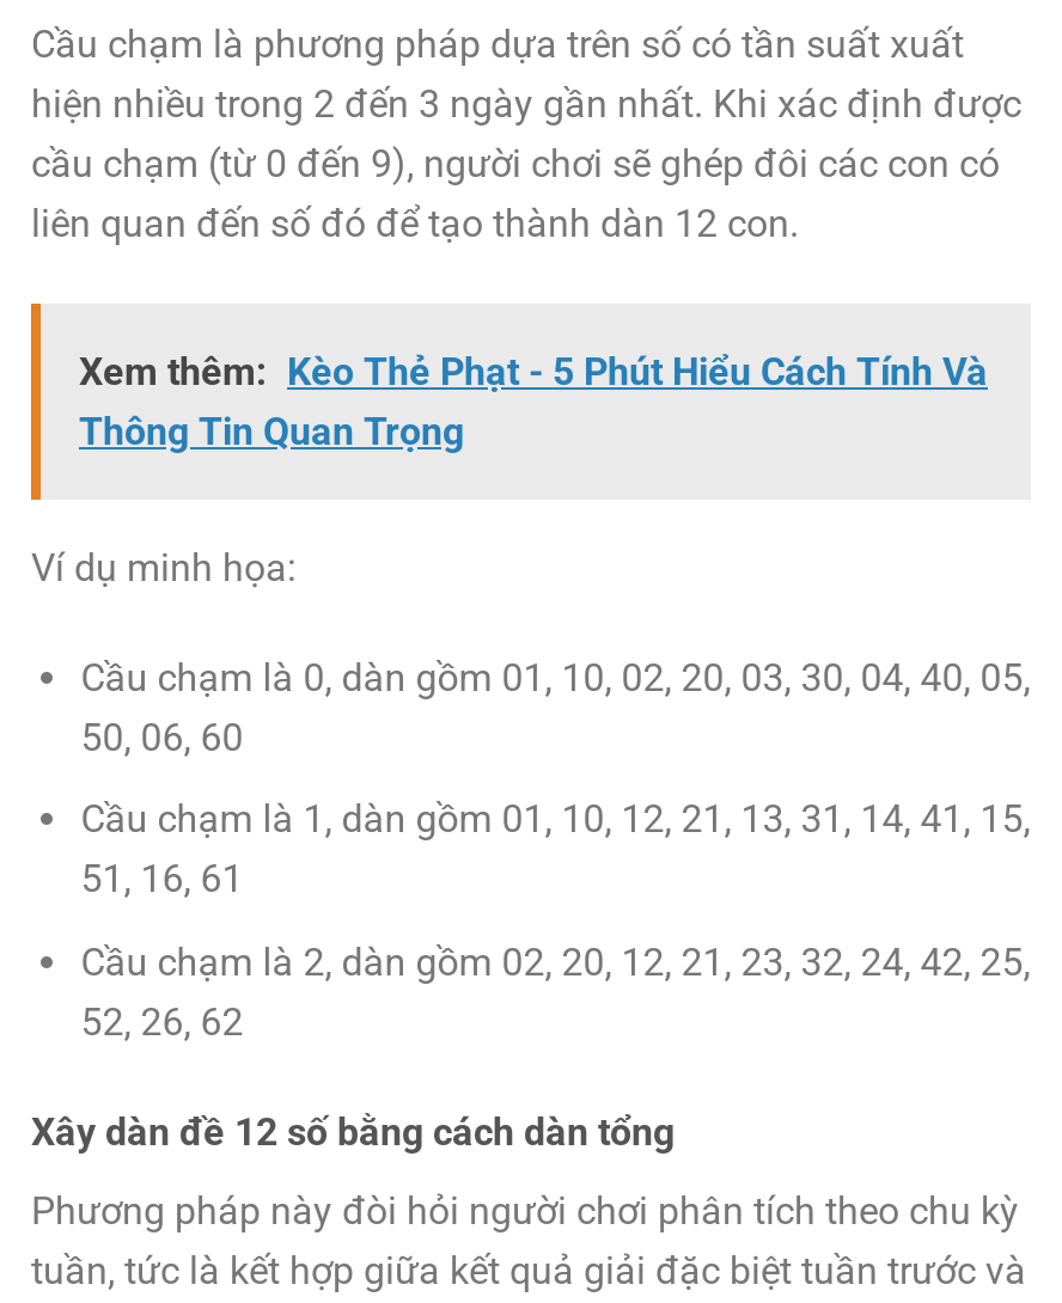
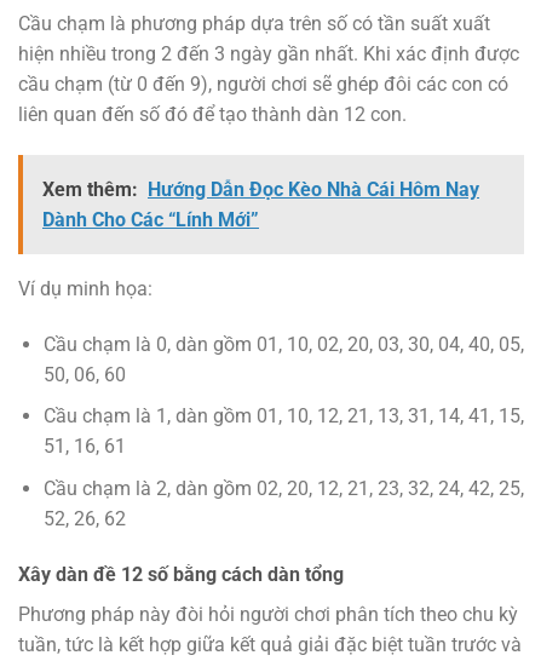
[79,349,988,454] Xem thêm: Kèo Thẻ Phạt - 5 Phút Hiểu Cách Tính Và | Thông Tin Quan Trọng -> [42,178,479,231] Xem thêm: Hướng Dẫn Đọc Kèo Nhà Cái Hôm Nay | Dành Cho Các “Lính Mới”

